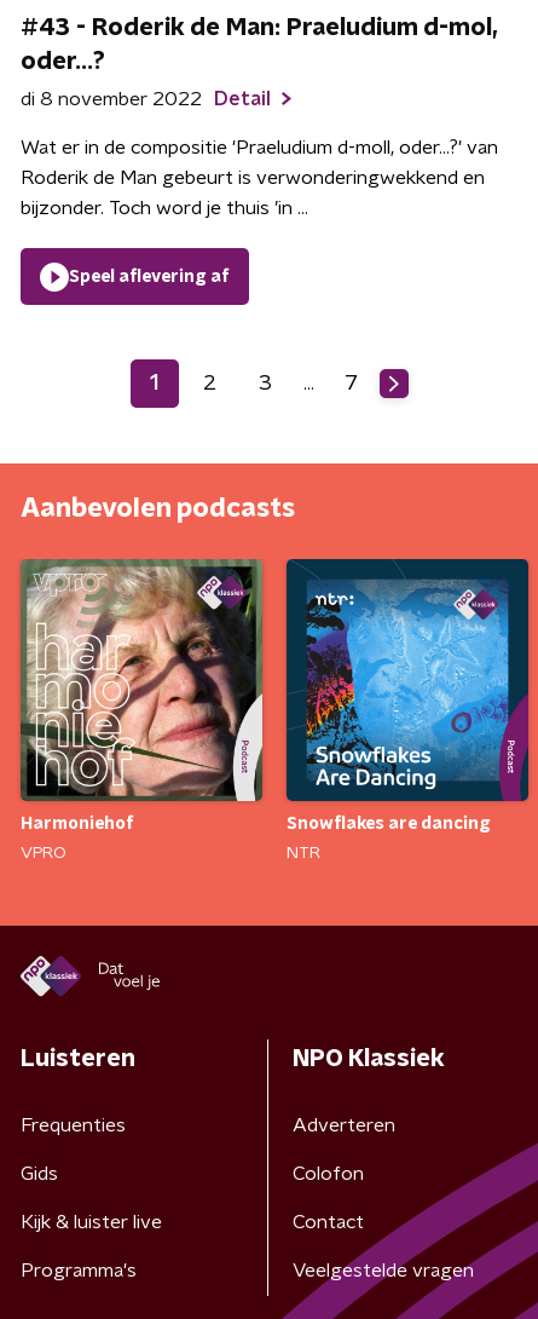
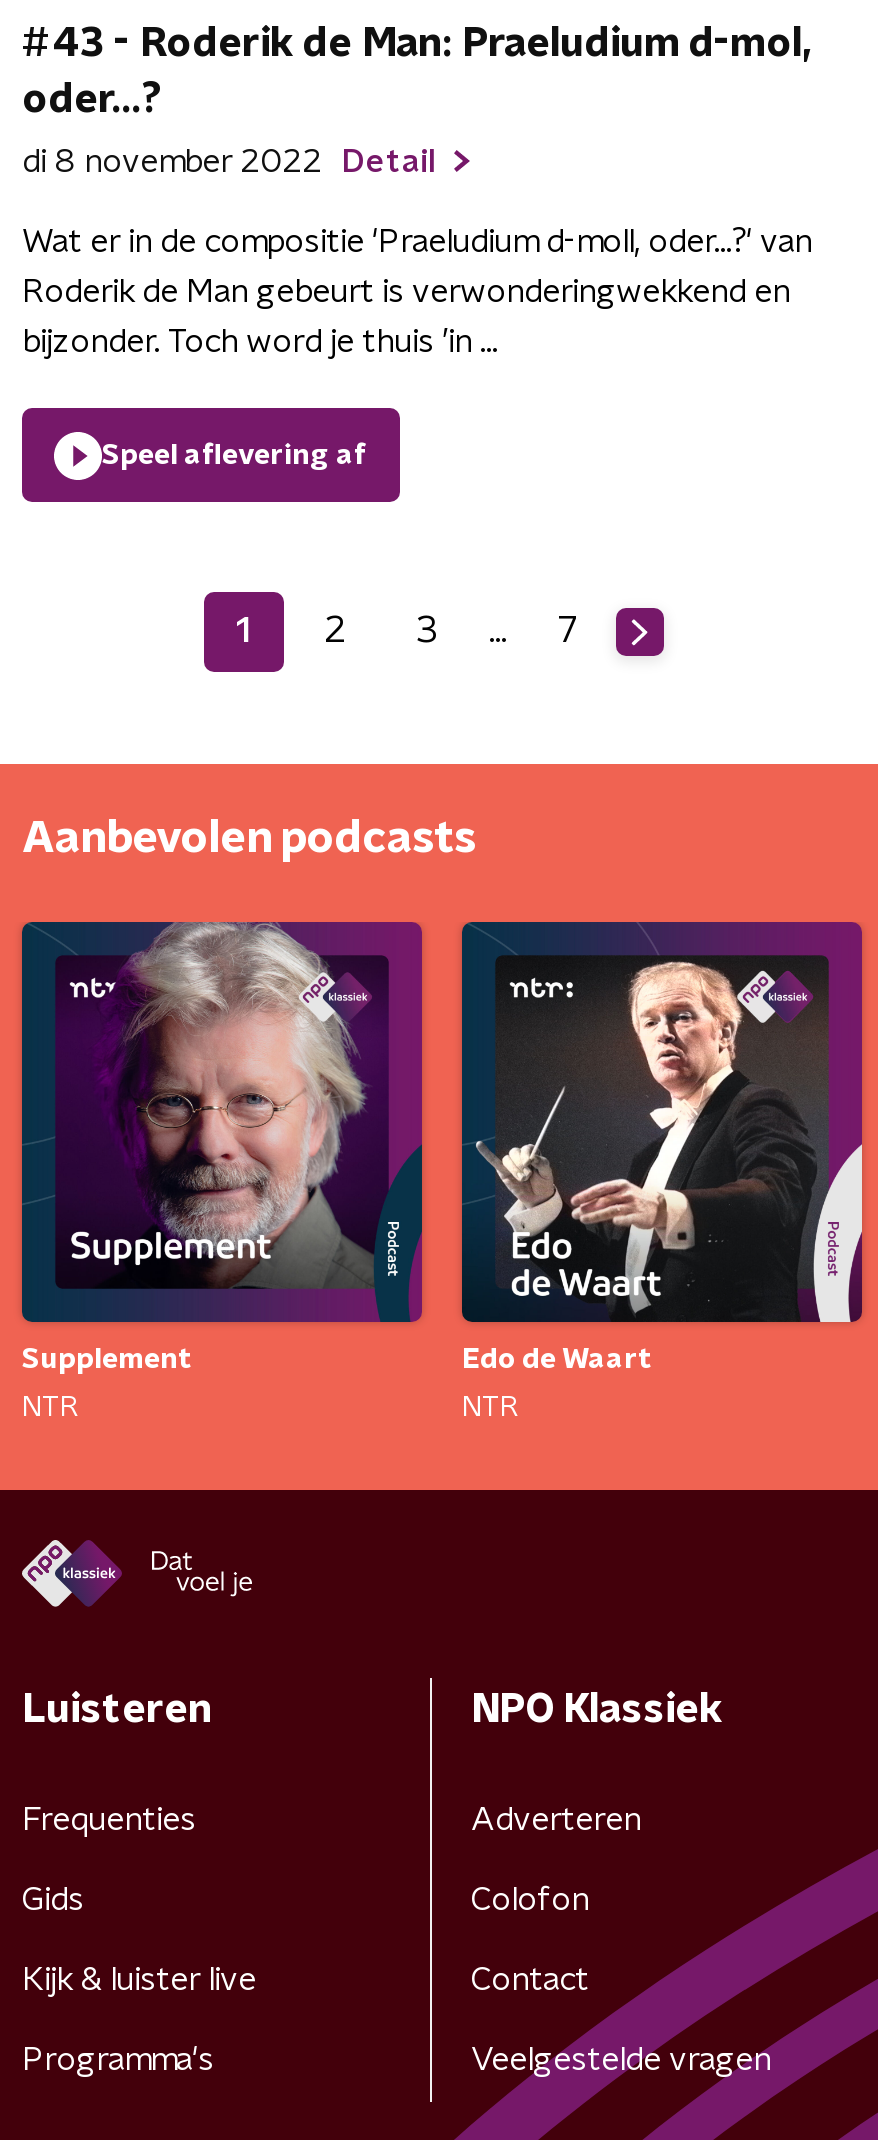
[21,558,264,833] [image] | Harmoniehof -> [22,920,424,1374] [image] | Supplement
[287,558,530,833] [image] | Snowflakes are dancing -> [462,922,864,1374] [image] | Edo de Waart
[21,845,66,862] VPRO -> [22,1394,78,1422] NTR

